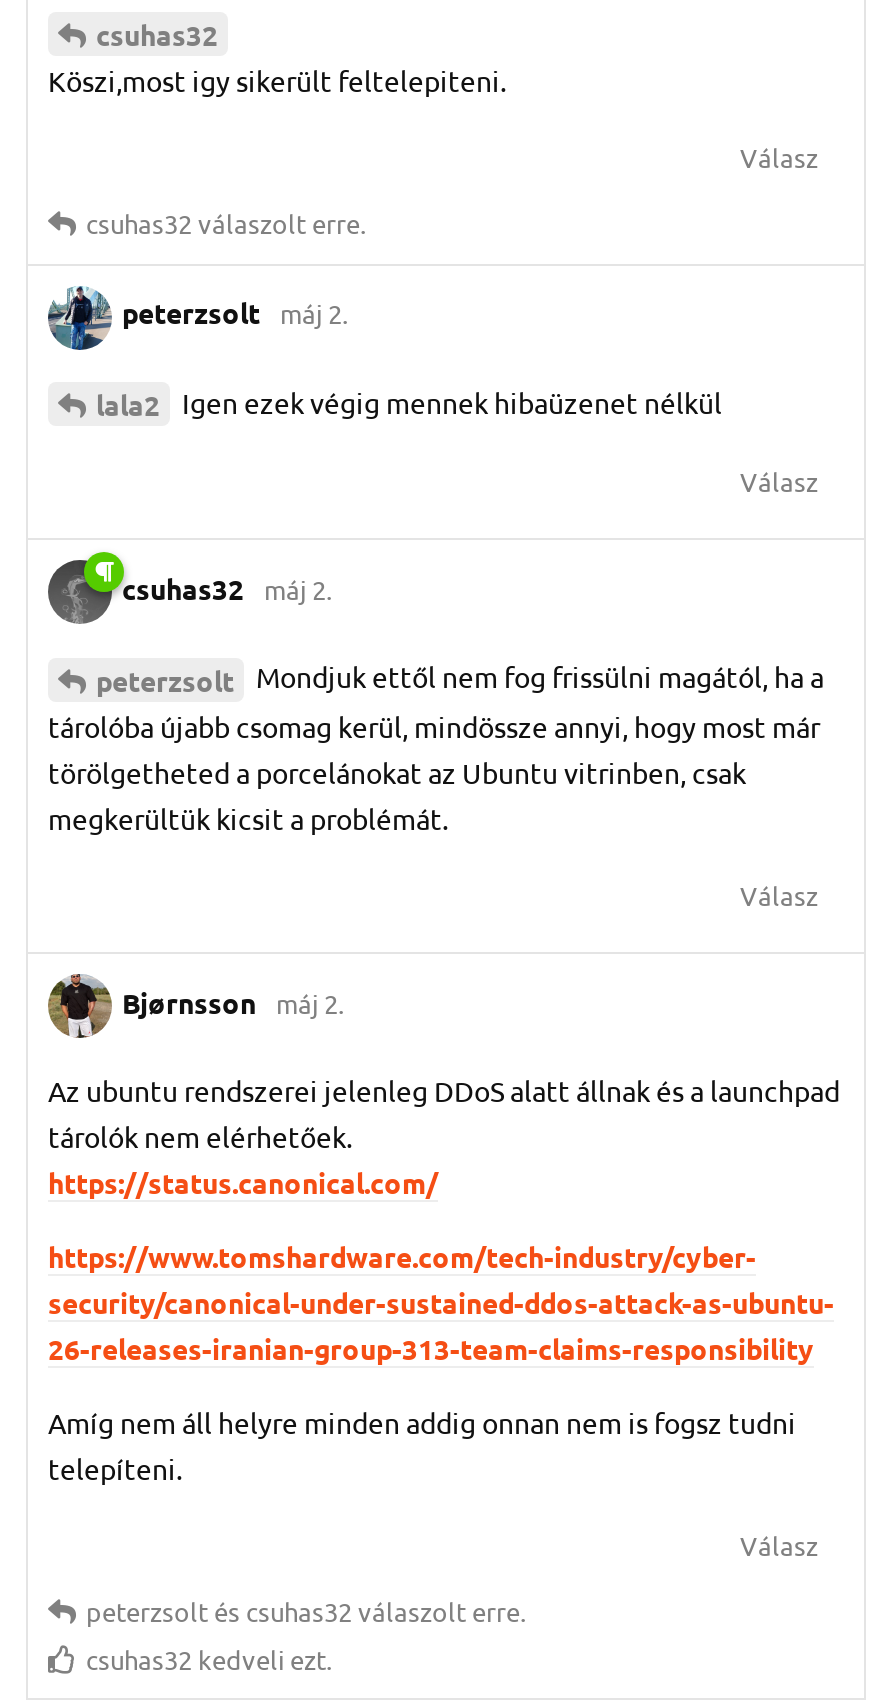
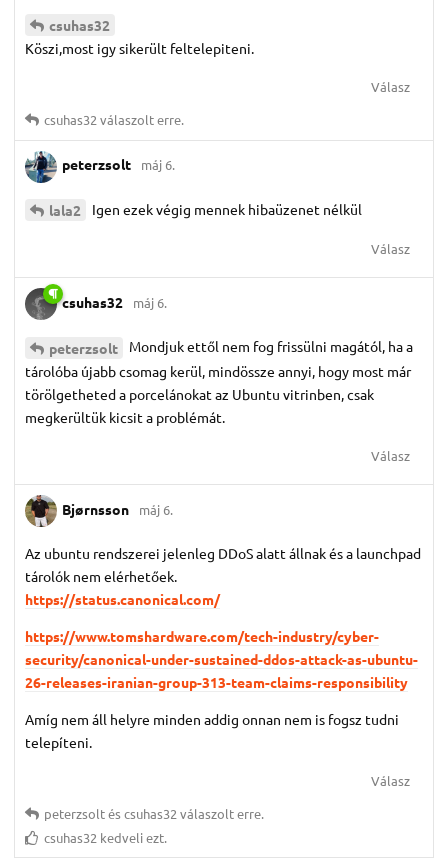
[122,294,348,330] peterzsolt máj 2. -> [62,155,175,173] peterzsolt máj 6.
[122,570,332,606] csuhas32 máj 2. -> [62,293,167,311] csuhas32 máj 6.
[122,984,344,1020] Bjørnsson máj 2. -> [62,500,173,518] Bjørnsson máj 6.

